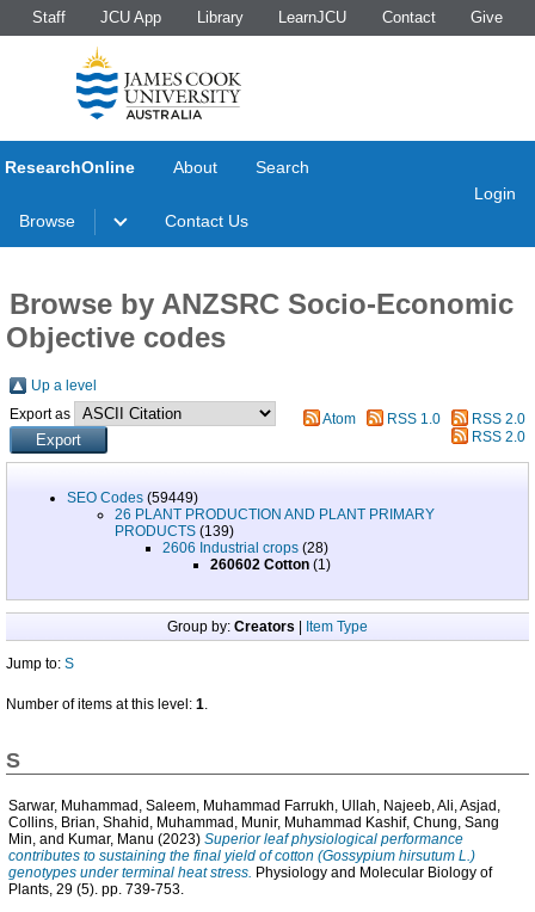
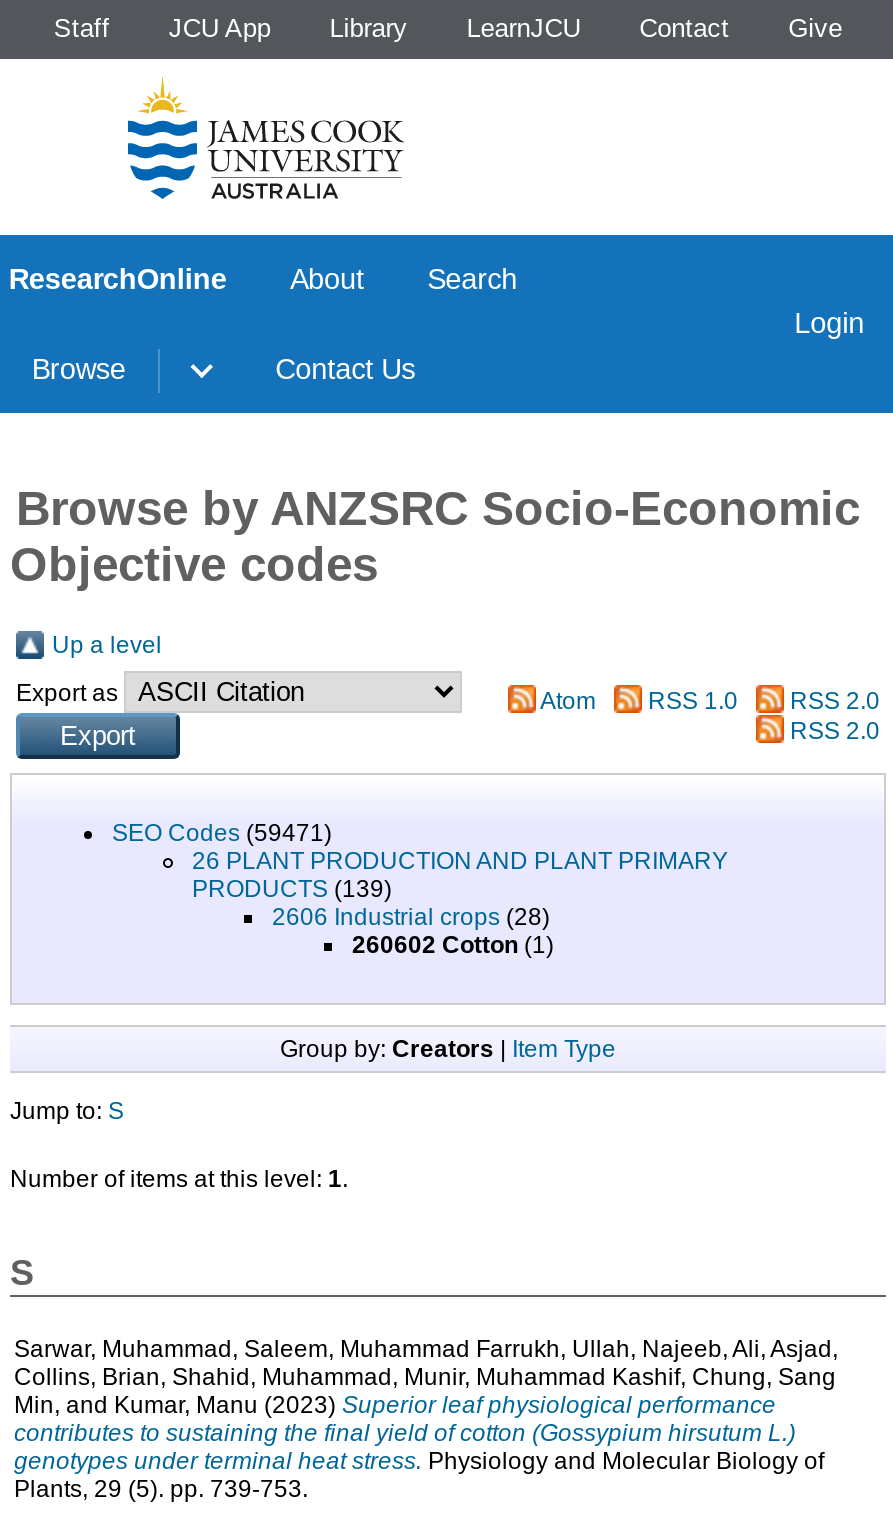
[67,490,198,506] SEO Codes (59449) -> [112,820,332,848] SEO Codes (59471)

